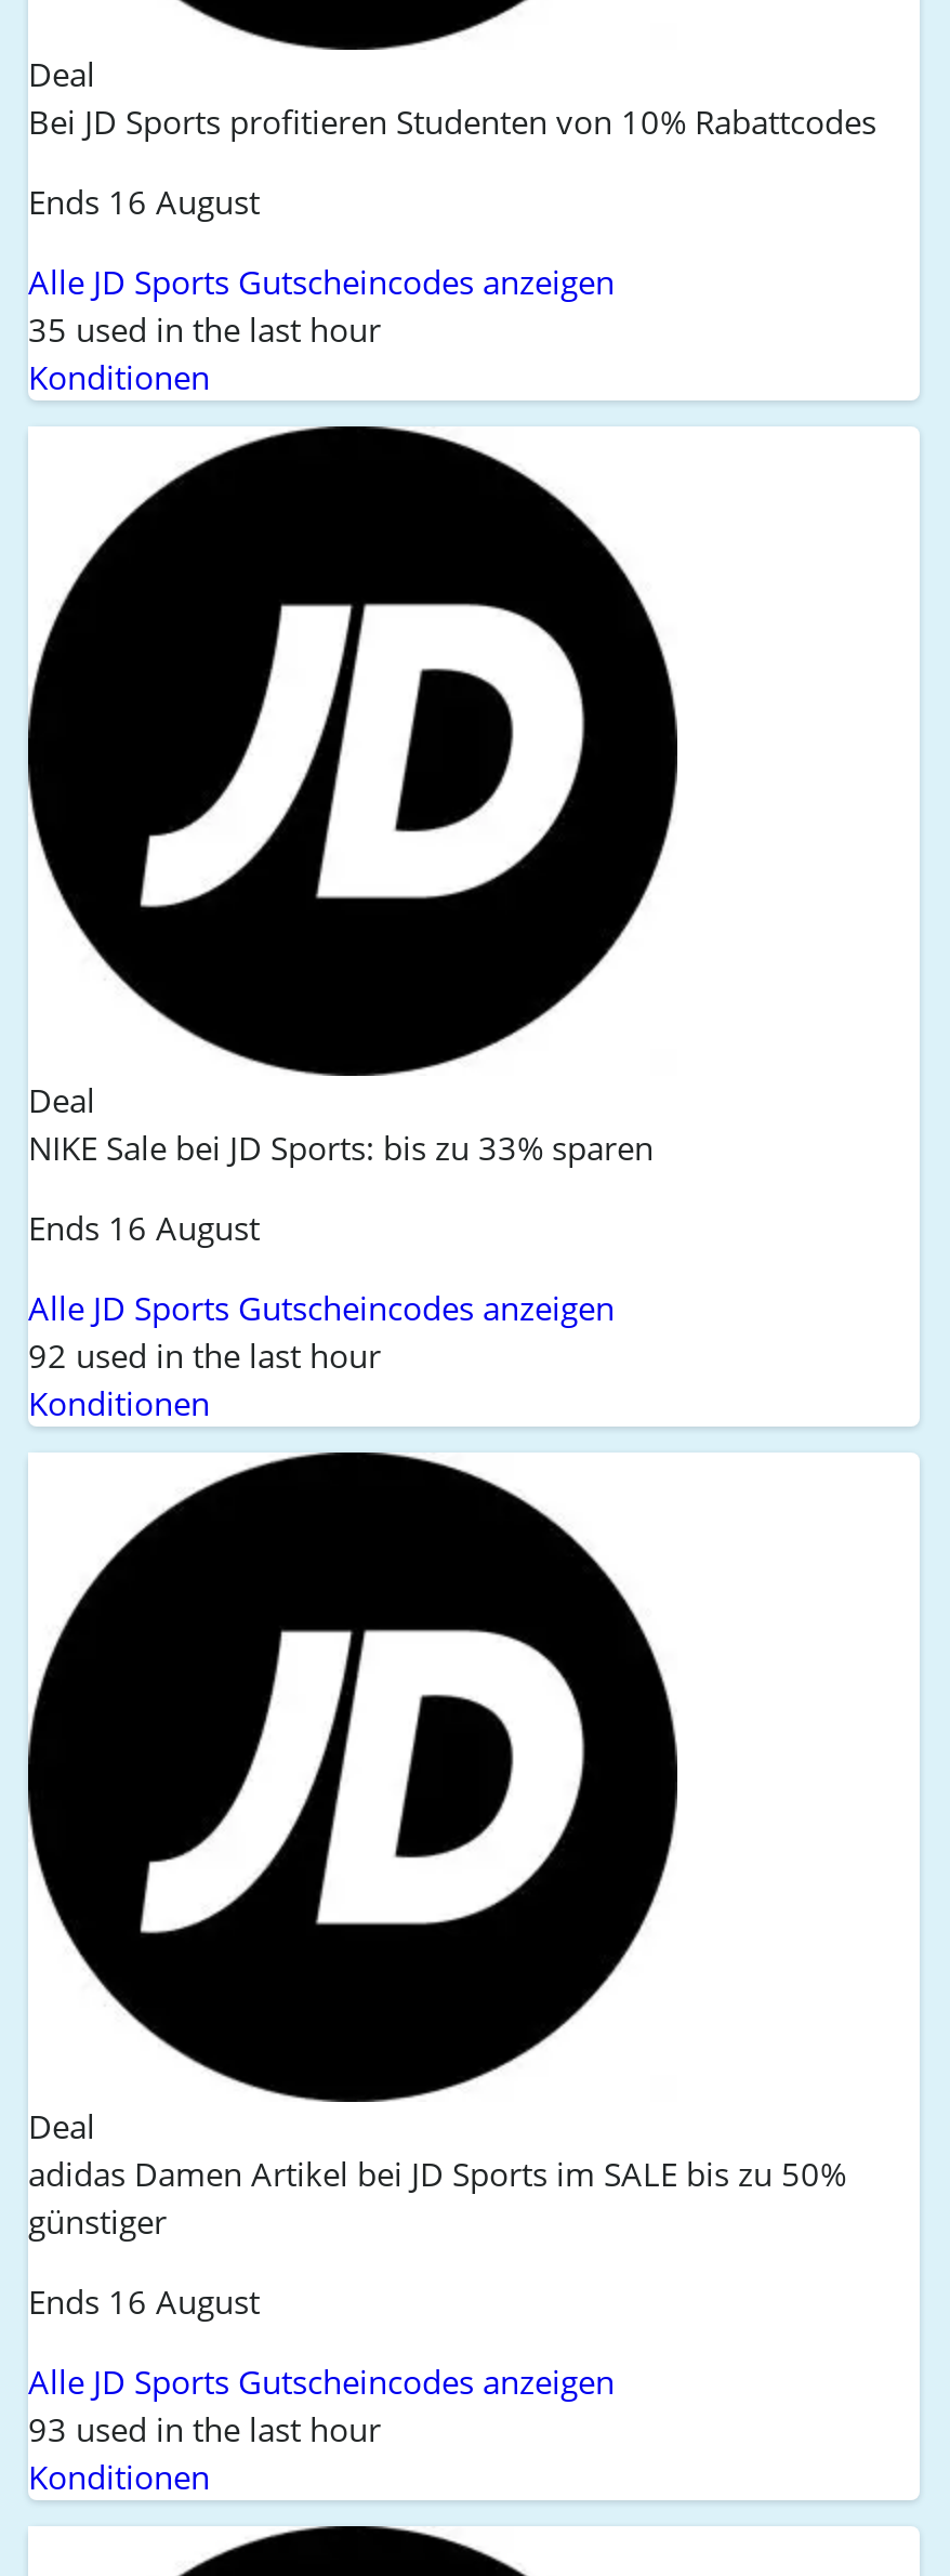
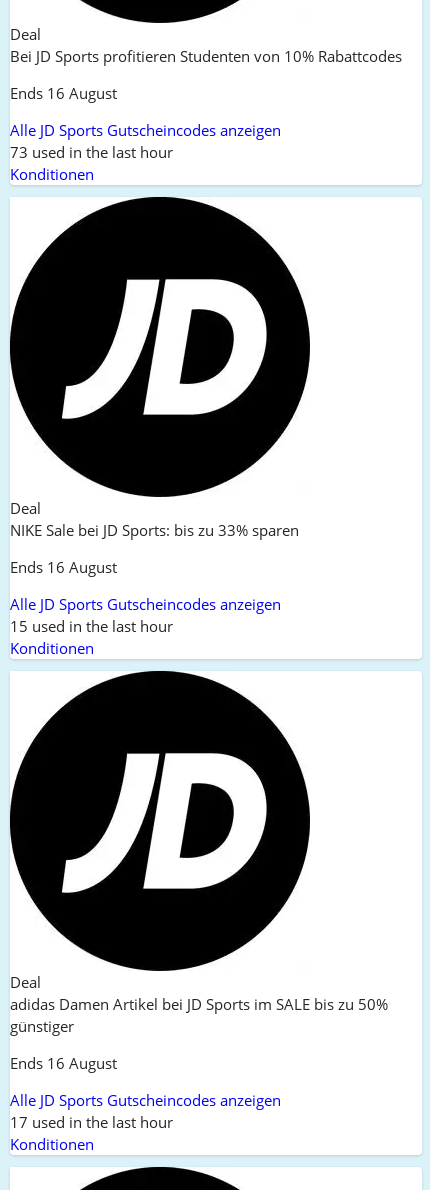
[28,307,381,351] 35 used in the last hour -> [10,142,173,162] 73 used in the last hour
[28,1333,381,1377] 92 used in the last hour -> [10,616,173,636] 15 used in the last hour
[28,2407,381,2450] 93 used in the last hour -> [10,1112,173,1132] 17 used in the last hour

